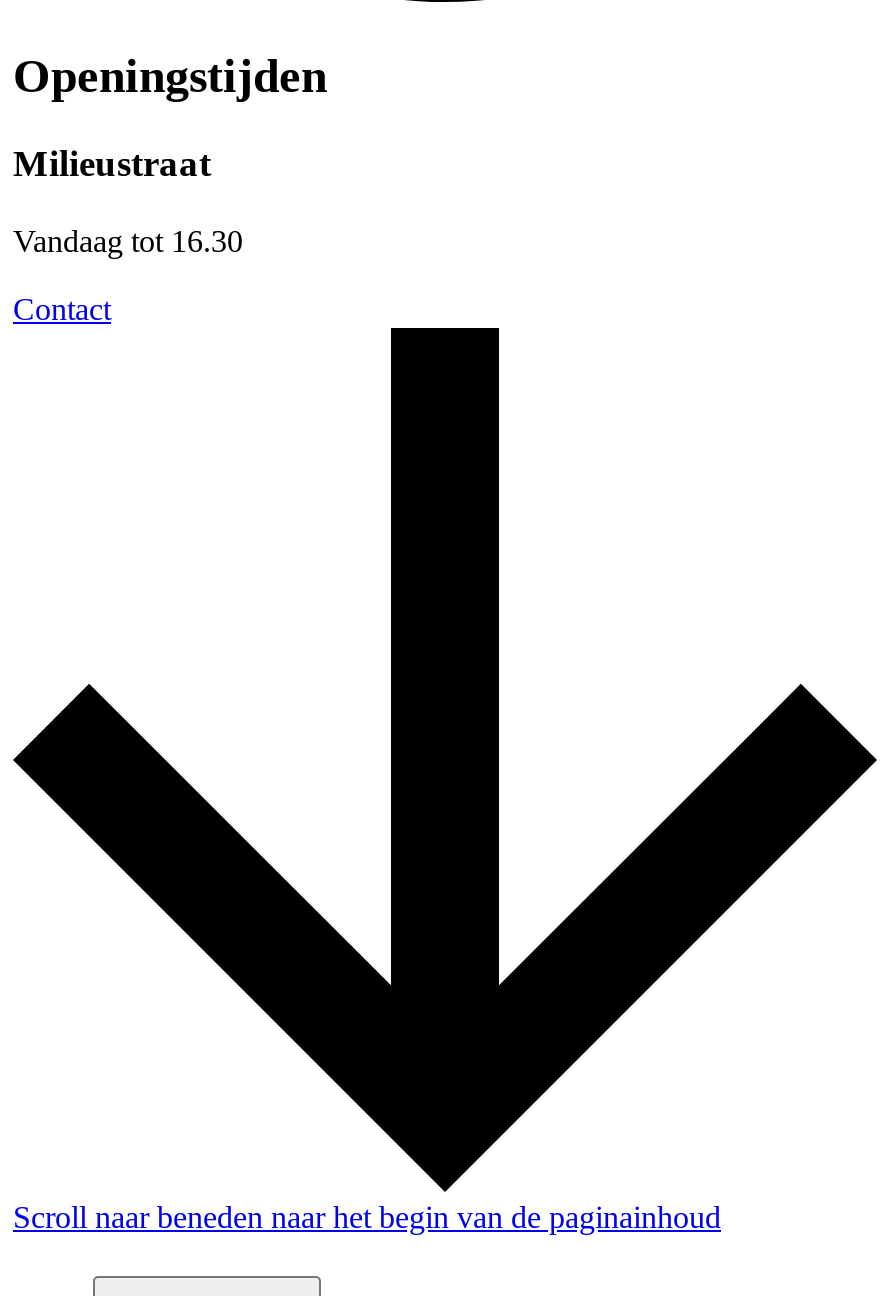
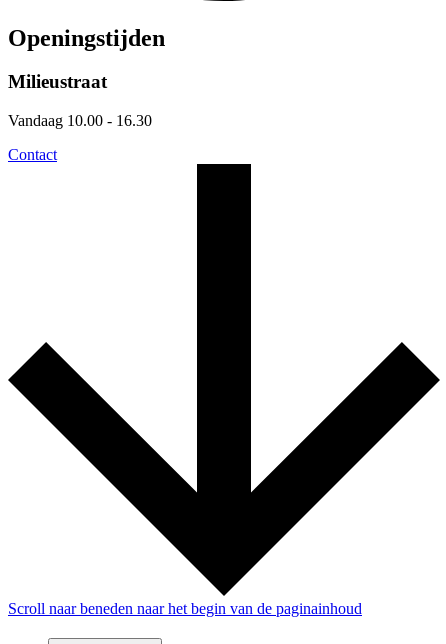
[13,224,243,258] Vandaag tot 16.30 -> [8,112,152,129] Vandaag 10.00 - 16.30

